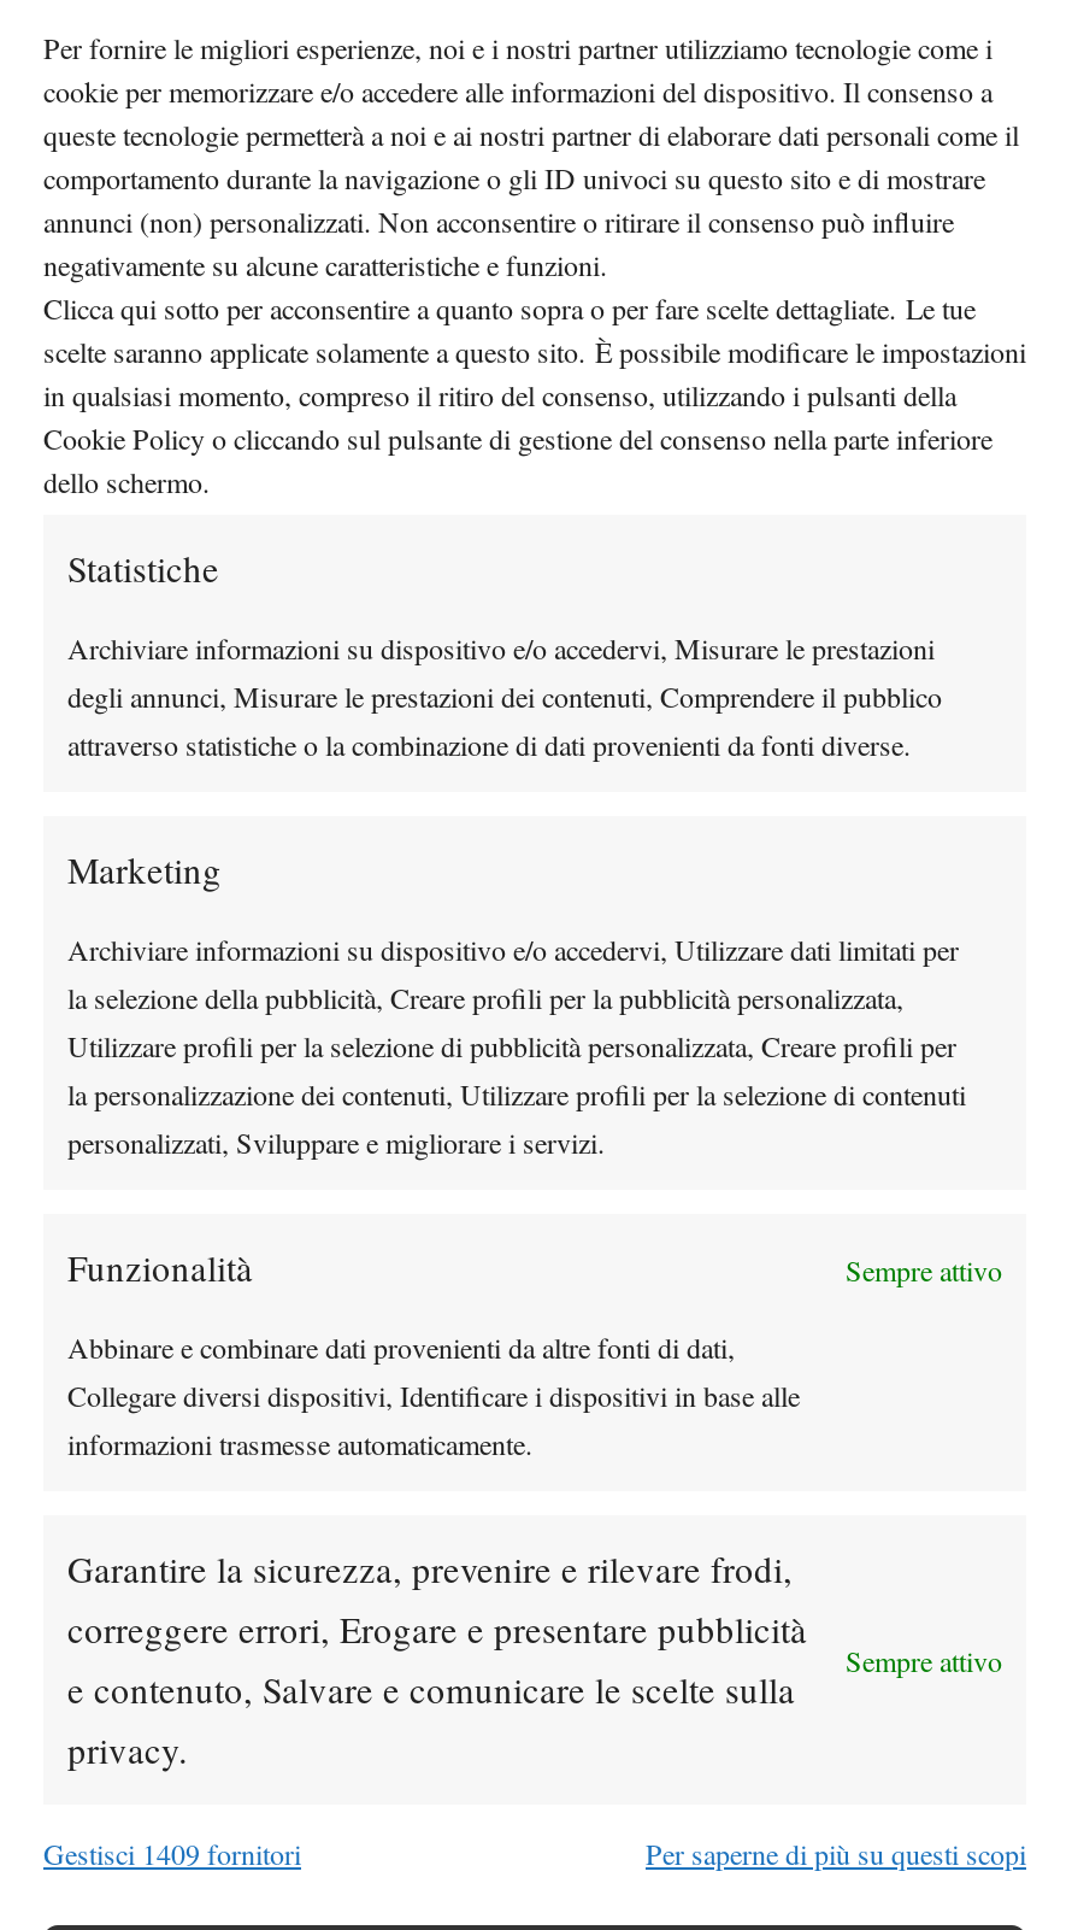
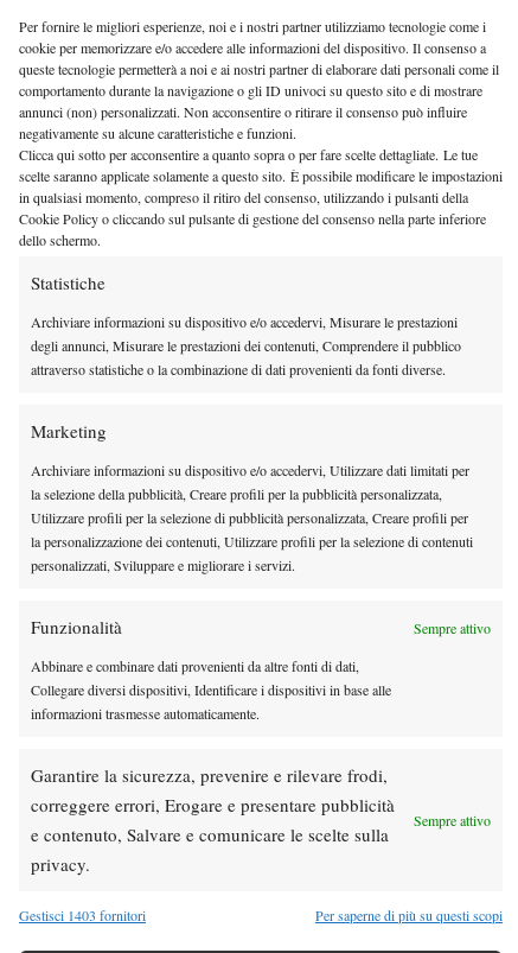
[43,1834,301,1872] Gestisci 1409 fornitori -> [19,906,146,925] Gestisci 1403 fornitori

